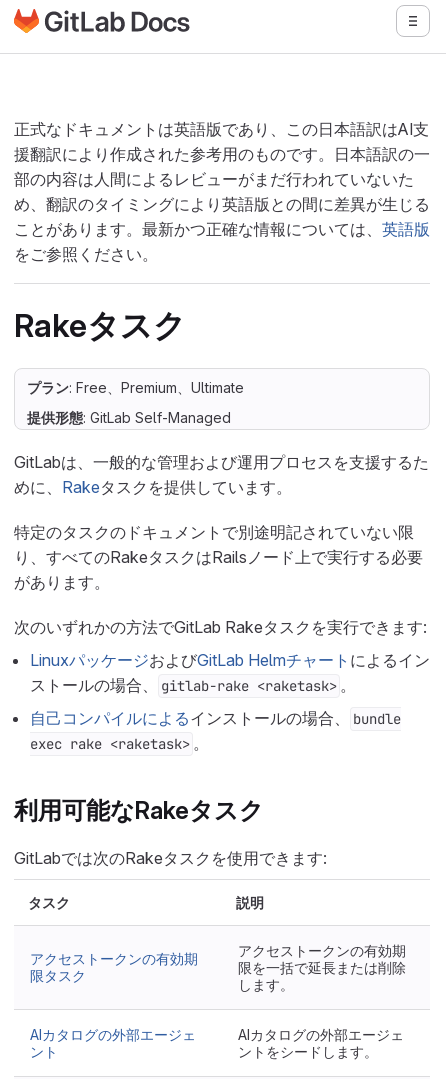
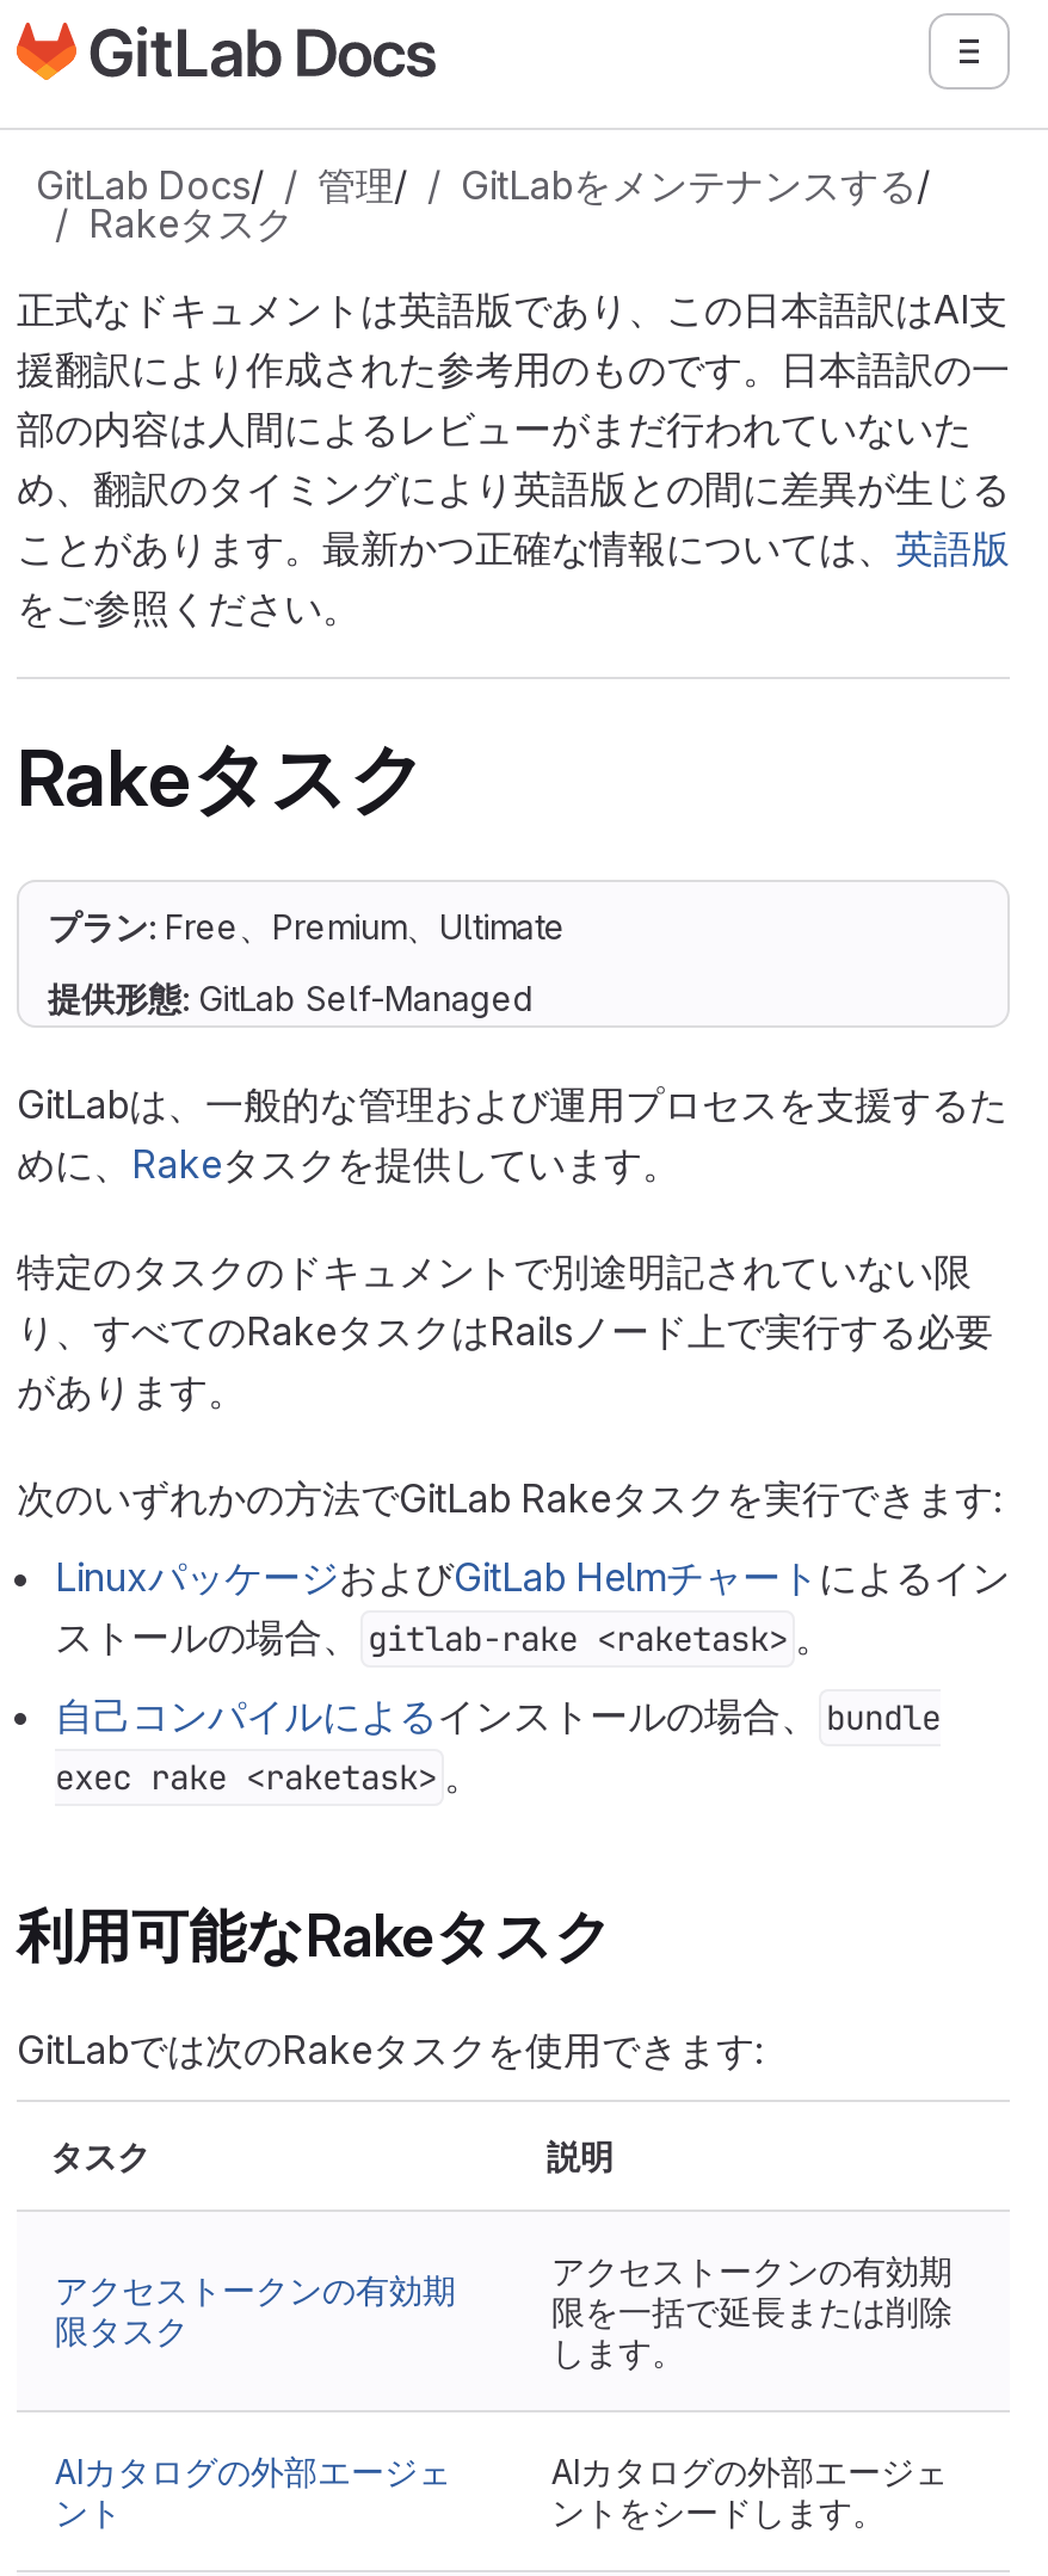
none -> [36,161,931,247] GitLab Docs/ | 管理/ | GitLabをメンテナンスする/ | Rakeタスク

